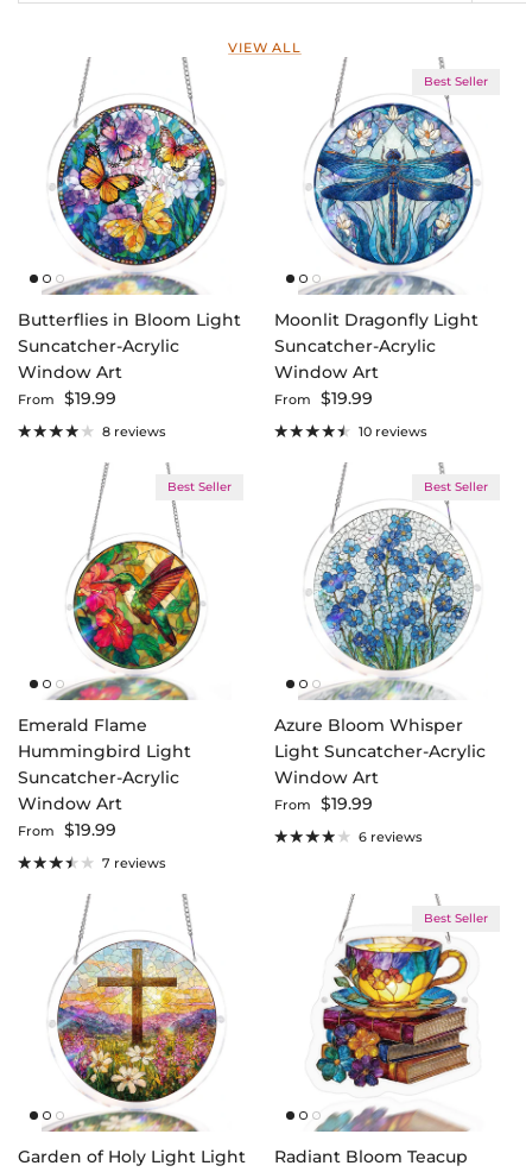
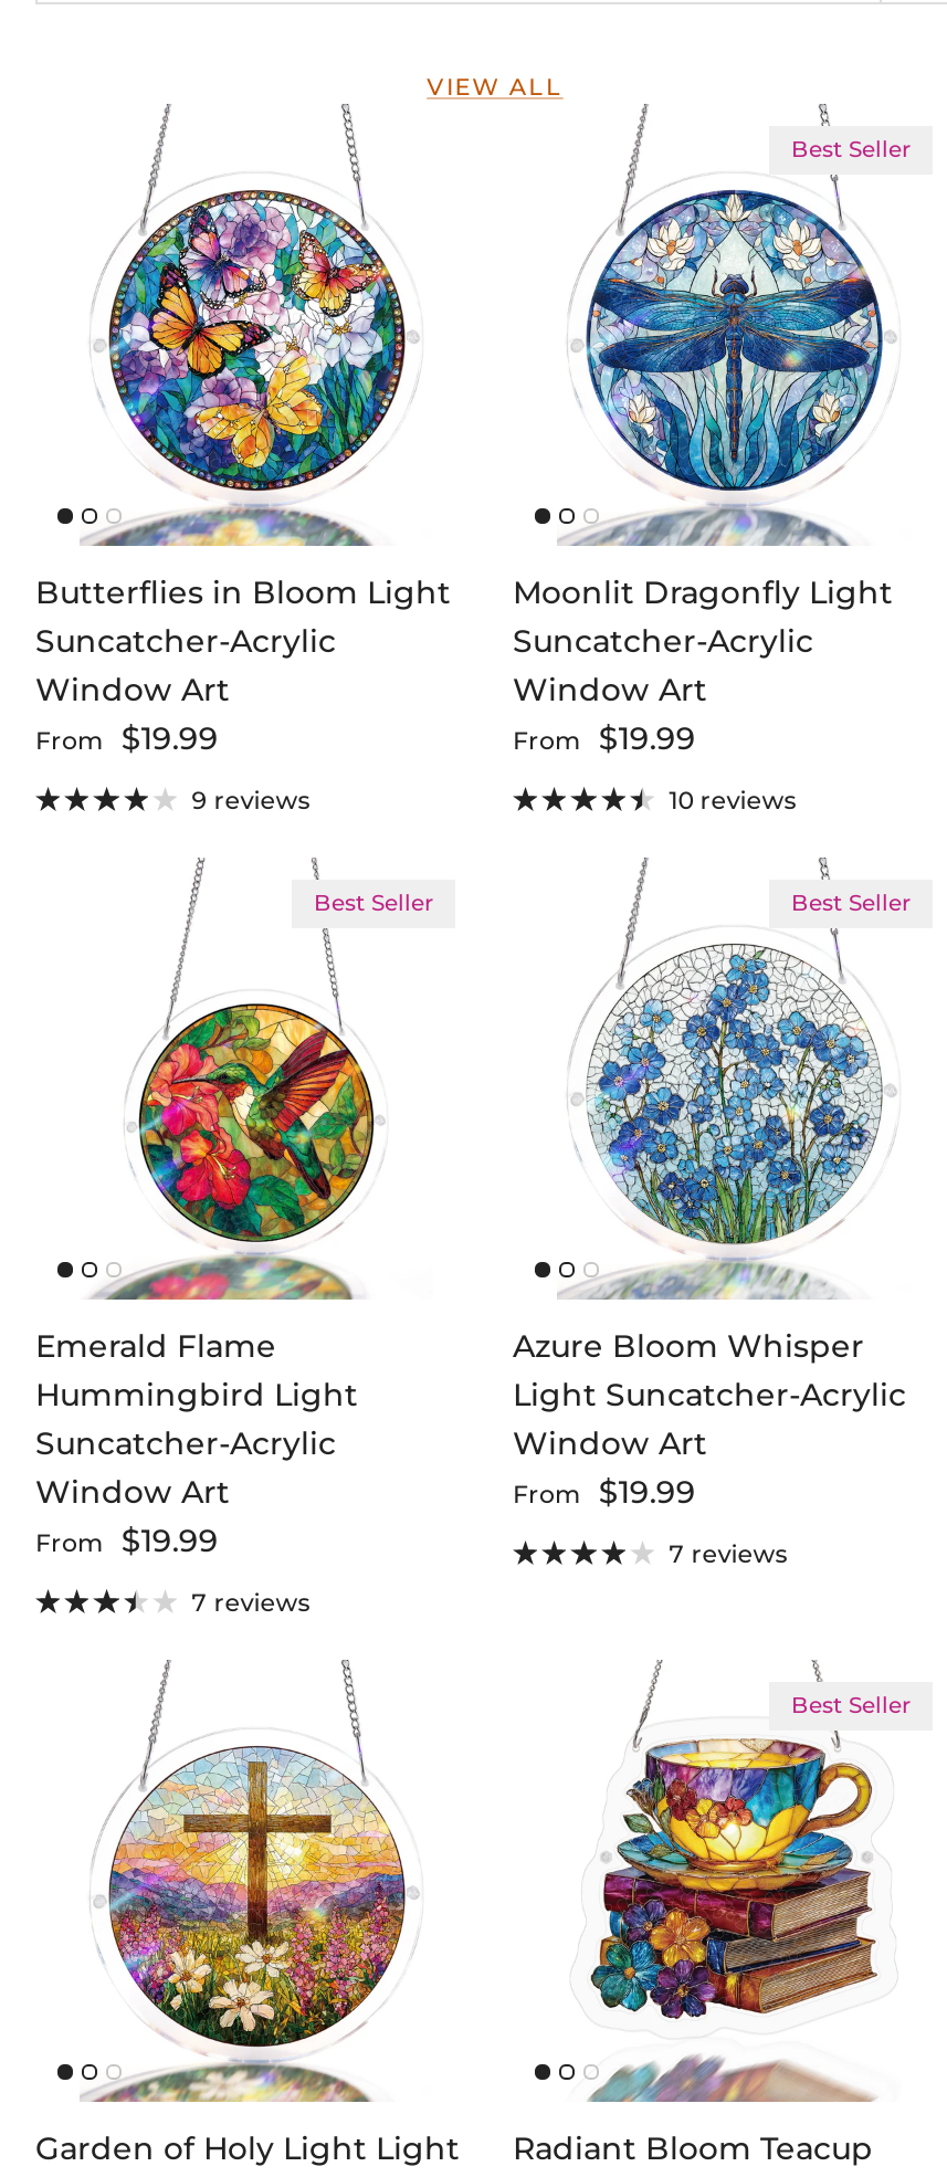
[102,424,166,440] 8 reviews -> [192,786,311,817] 9 reviews
[358,829,422,846] 6 reviews -> [669,1539,788,1570] 7 reviews

